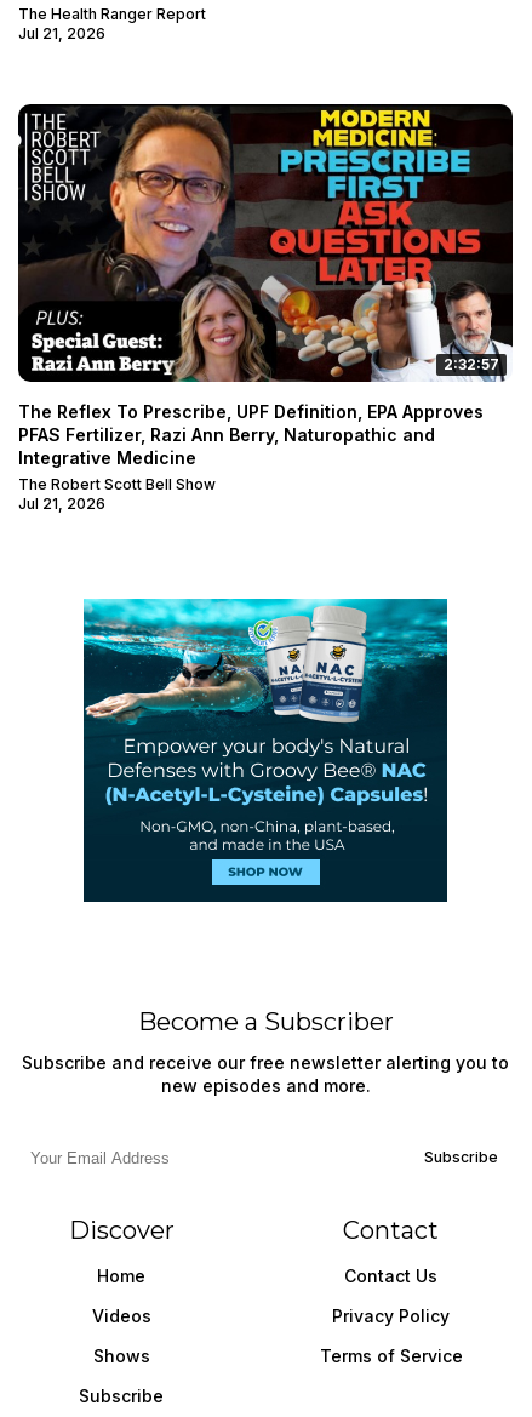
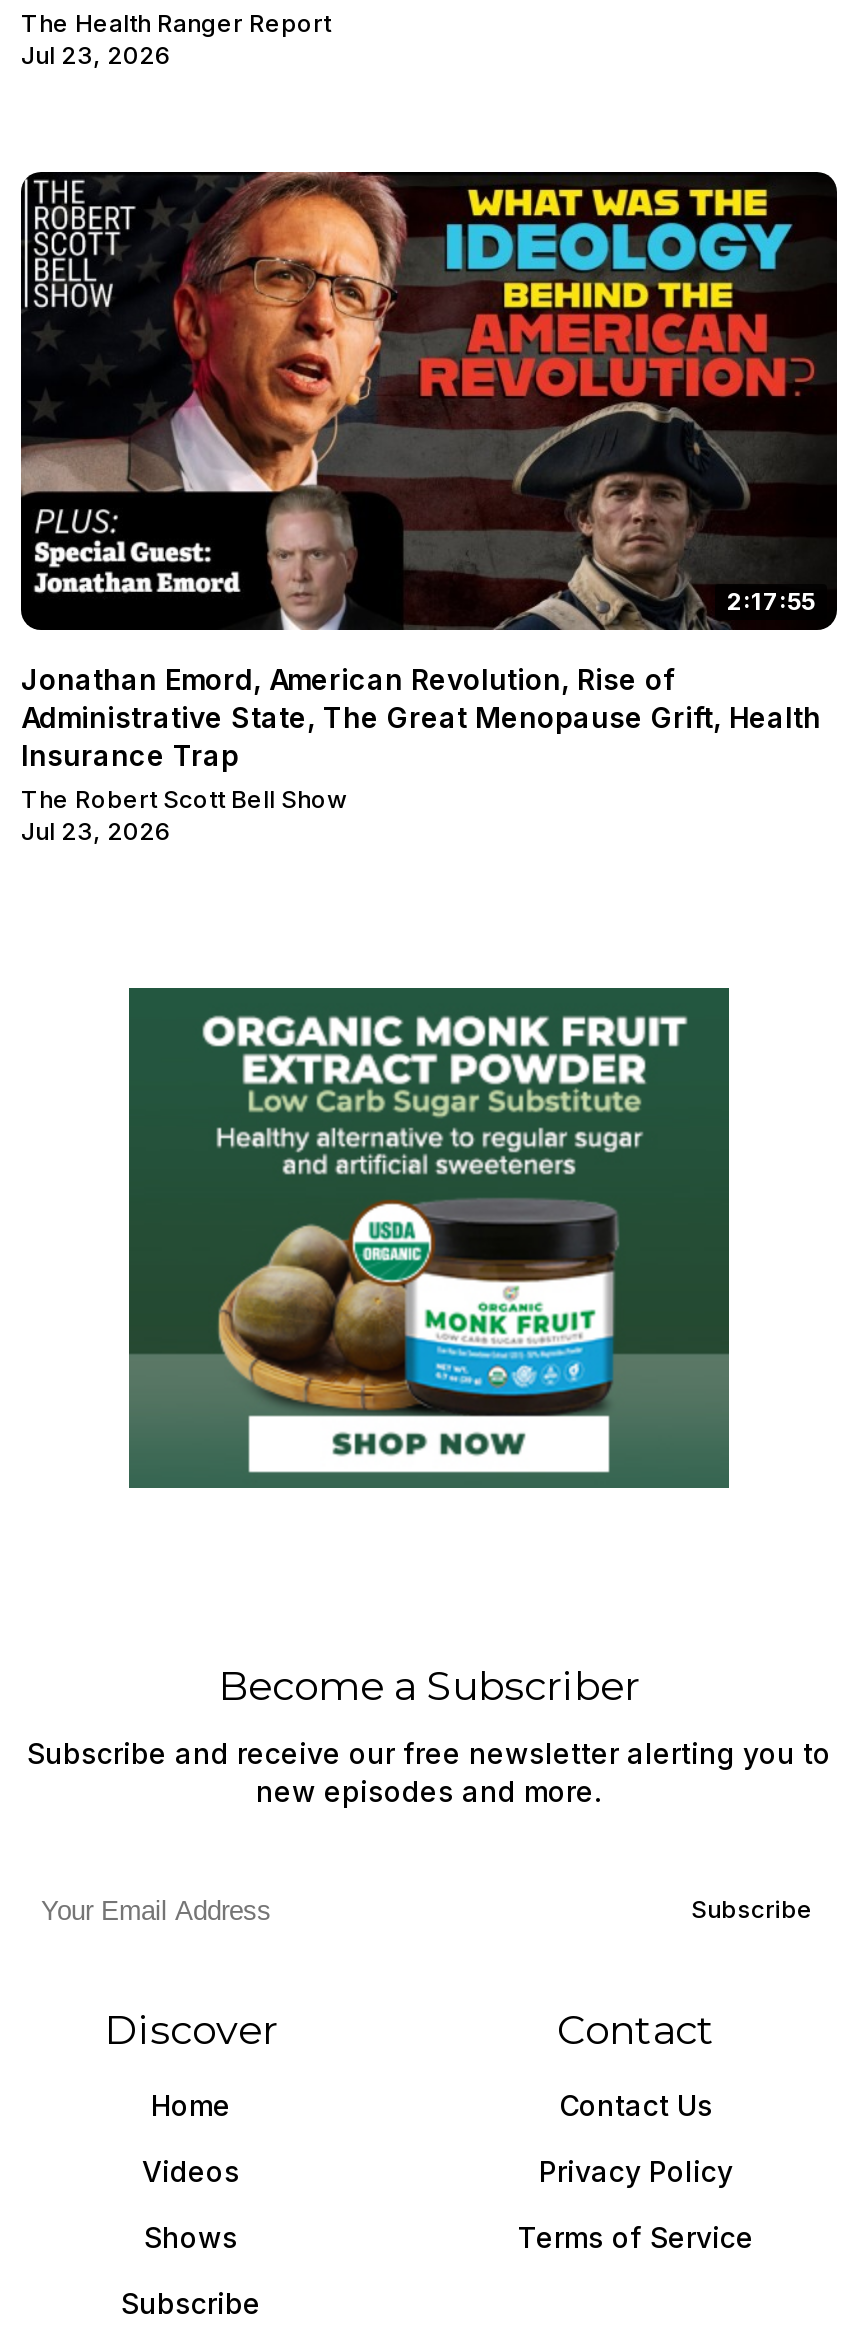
[18,24,105,42] Jul 21, 2026 -> [21,39,171,69] Jul 23, 2026
[18,103,511,383] [image] | 2:32:57 -> [19,170,835,632] [image] | 2:17:55
[18,401,484,468] The Reflex To Prescribe, UPF Definition, EPA Approves | PFAS Fertilizer, Razi Ann Berry, Naturopathic and | Integrative Medicine -> [21,662,821,772] Jonathan Emord, American Revolution, Rise of | Administrative State, The Great Menopause Grift, Health | Insurance Trap
[18,495,105,513] Jul 21, 2026 -> [21,816,171,846] Jul 23, 2026
[82,598,448,901] [image] -> [127,986,731,1488] [image]

